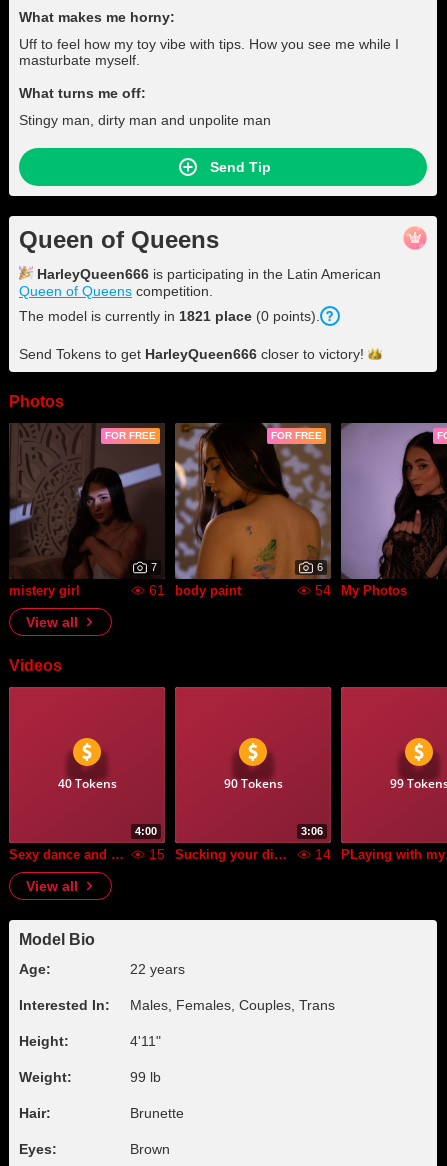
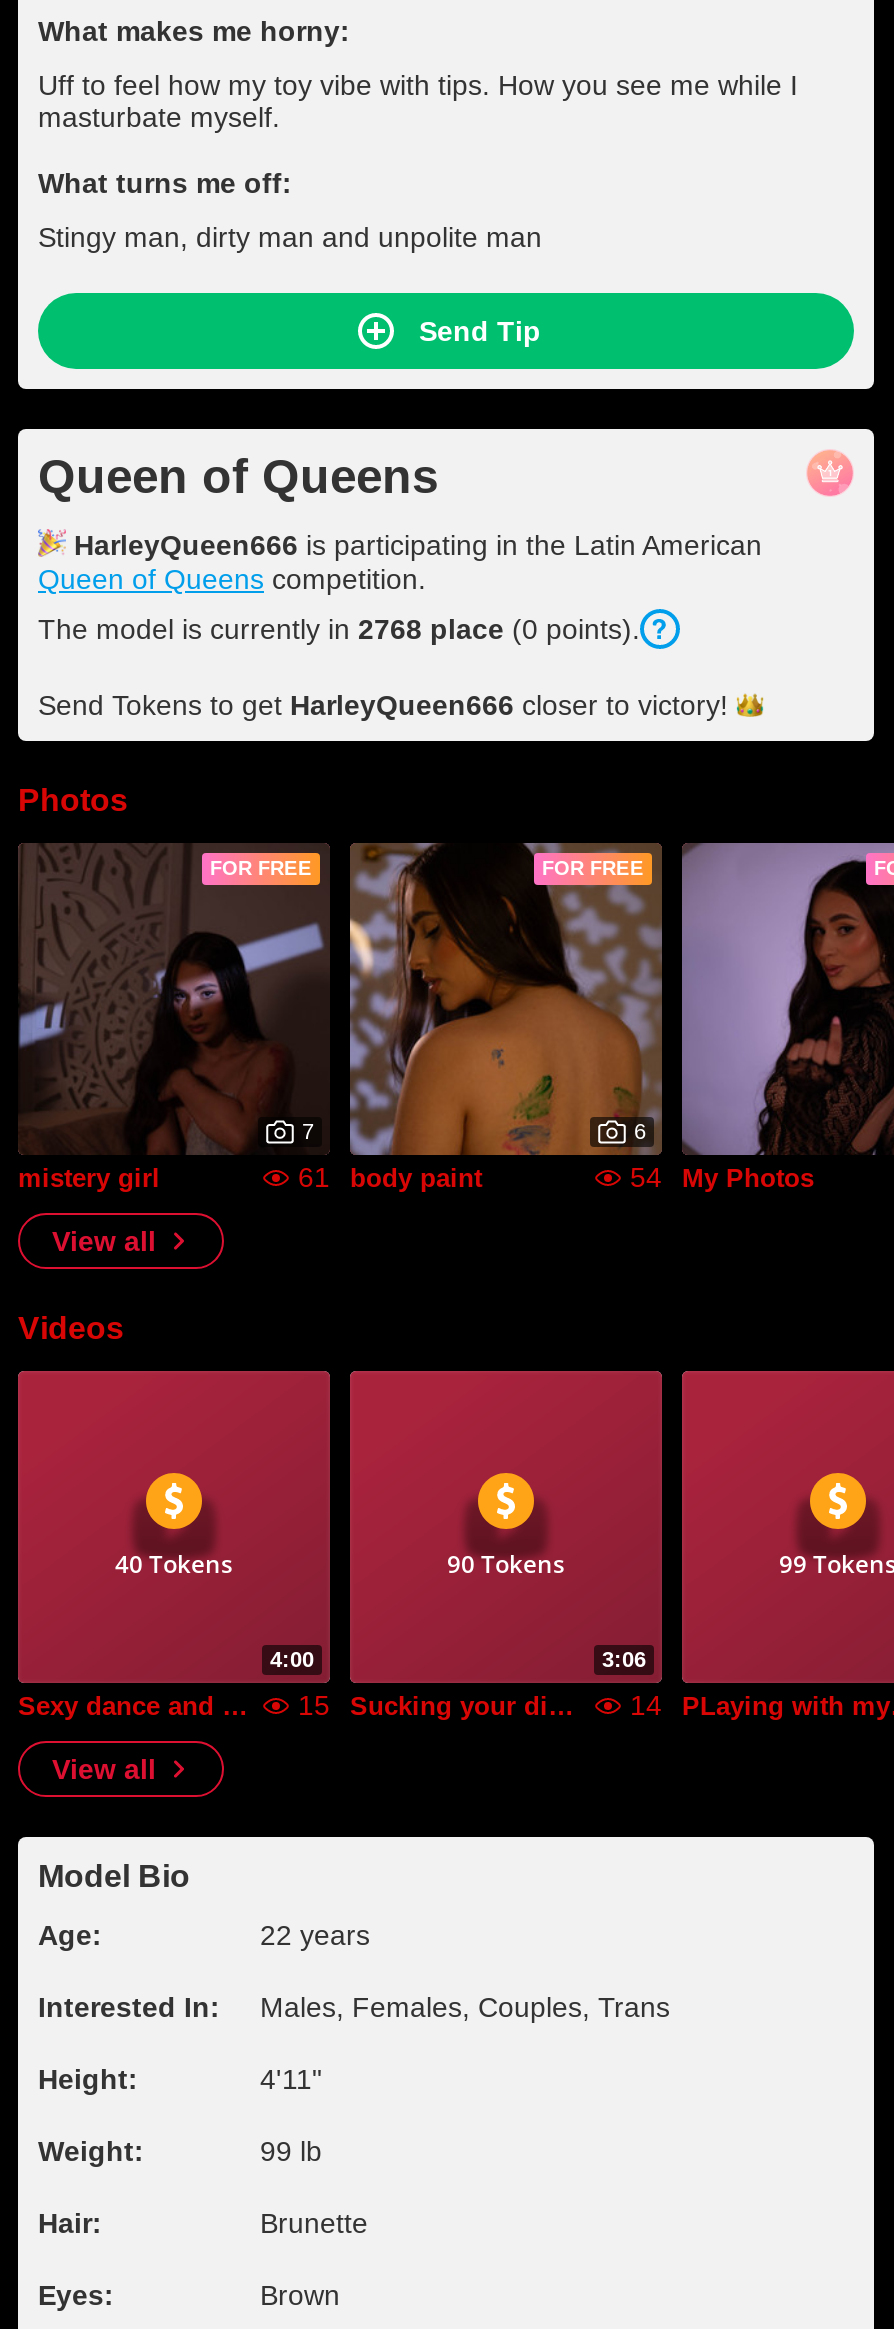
[19,308,320,324] The model is currently in 1821 place (0 points). -> [38,613,640,645] The model is currently in 2768 place (0 points).

